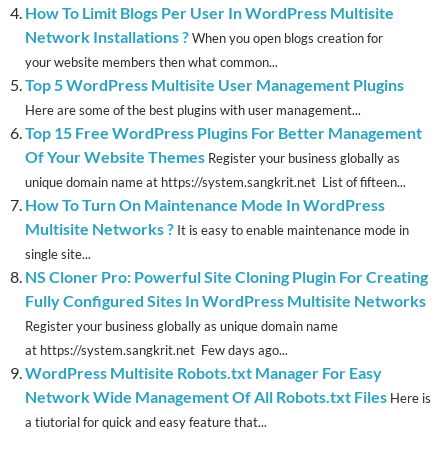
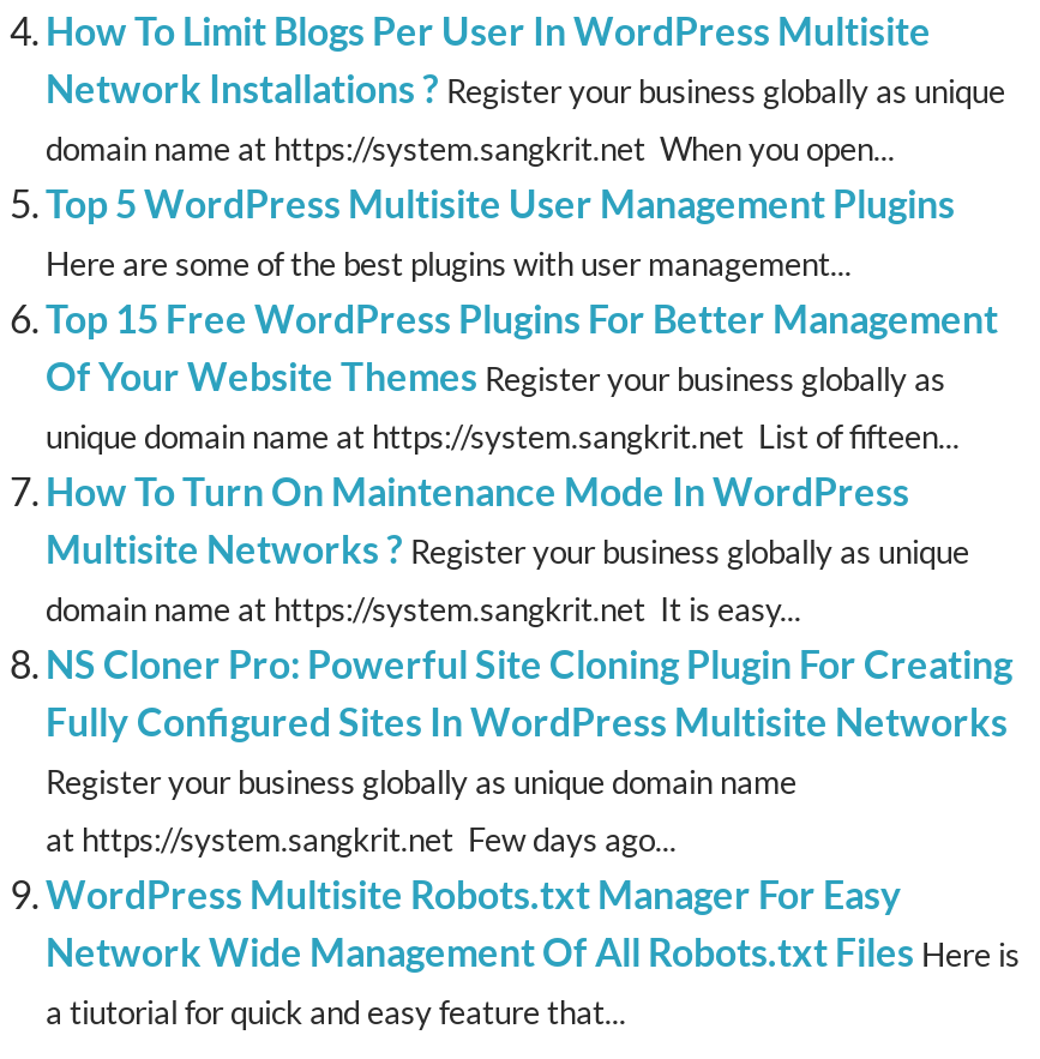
[25,27,383,70] Network Installations ? When you open blogs creation for | your website members then what common... -> [46,64,1005,167] Network Installations ? Register your business globally as unique | domain name at https://system.sangkrit.net When you open...
[25,219,409,262] Multisite Networks ? It is easy to enable maintenance mode in | single site... -> [46,525,969,628] Multisite Networks ? Register your business globally as unique | domain name at https://system.sangkrit.net It is easy...

